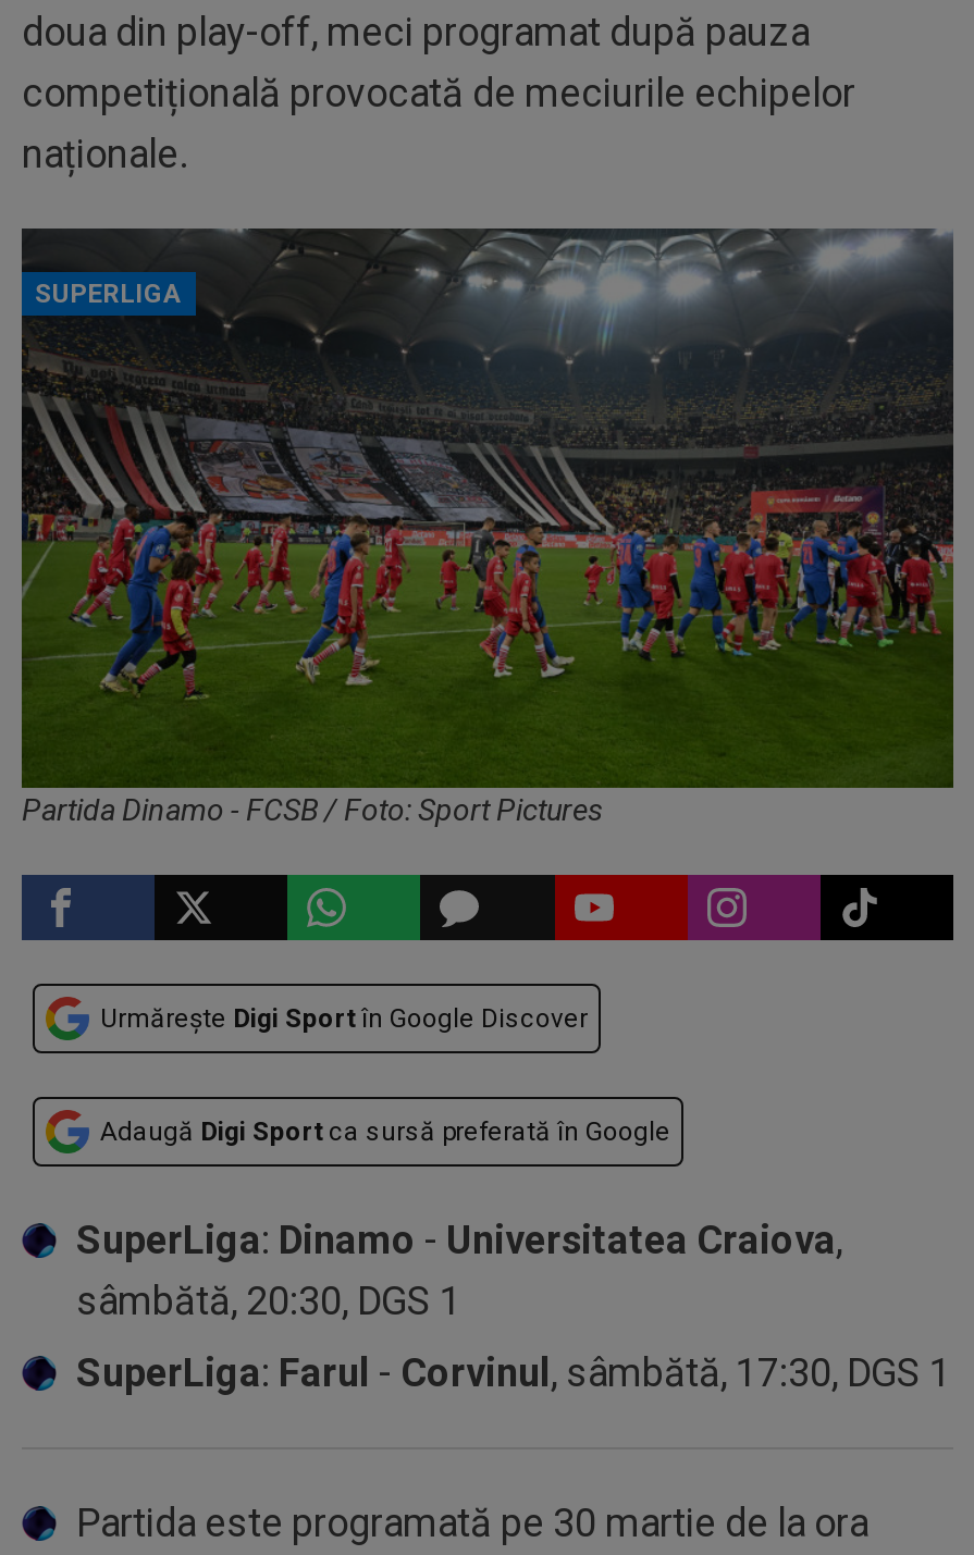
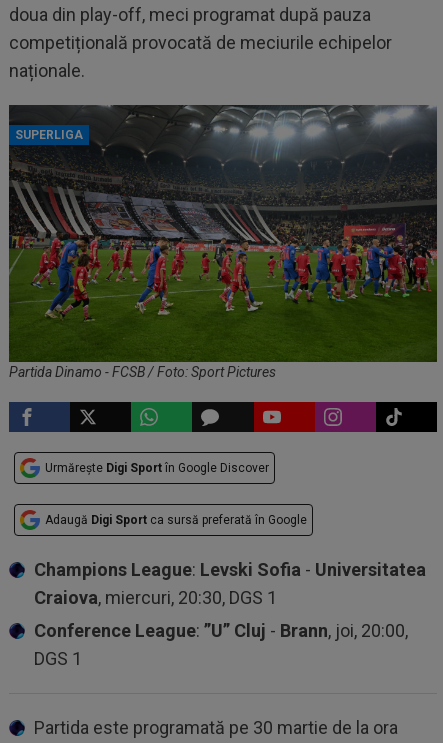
[76,1216,842,1323] SuperLiga: Dinamo - Universitatea Craiova, | sâmbătă, 20:30, DGS 1 -> [34,559,426,608] Champions League: Levski Sofia - Universitatea | Craiova, miercuri, 20:30, DGS 1
[76,1349,951,1395] SuperLiga: Farul - Corvinul, sâmbătă, 17:30, DGS 1 -> [34,620,408,669] Conference League:”U” Cluj - Brann, joi, 20:00, | DGS 1

